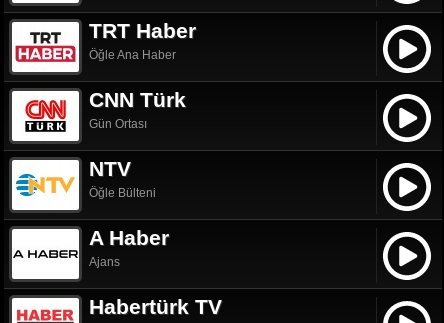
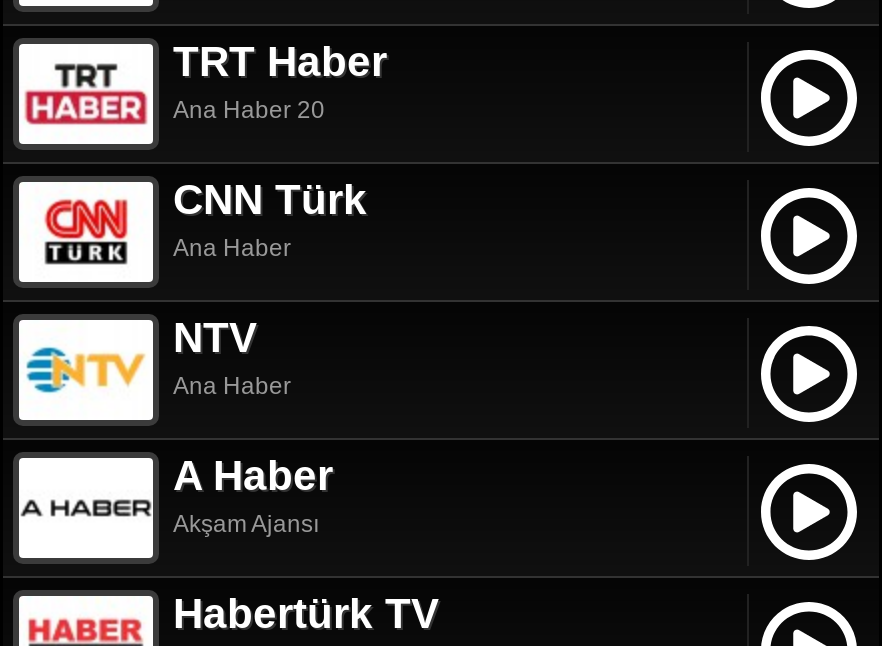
[89,48,176,62] Öğle Ana Haber -> [173,96,325,124] Ana Haber 20
[89,117,147,131] Gün Ortası -> [173,234,291,262] Ana Haber
[89,186,156,200] Öğle Bülteni -> [173,372,291,400] Ana Haber
[89,255,120,269] Ajans -> [173,510,319,538] Akşam Ajansı

